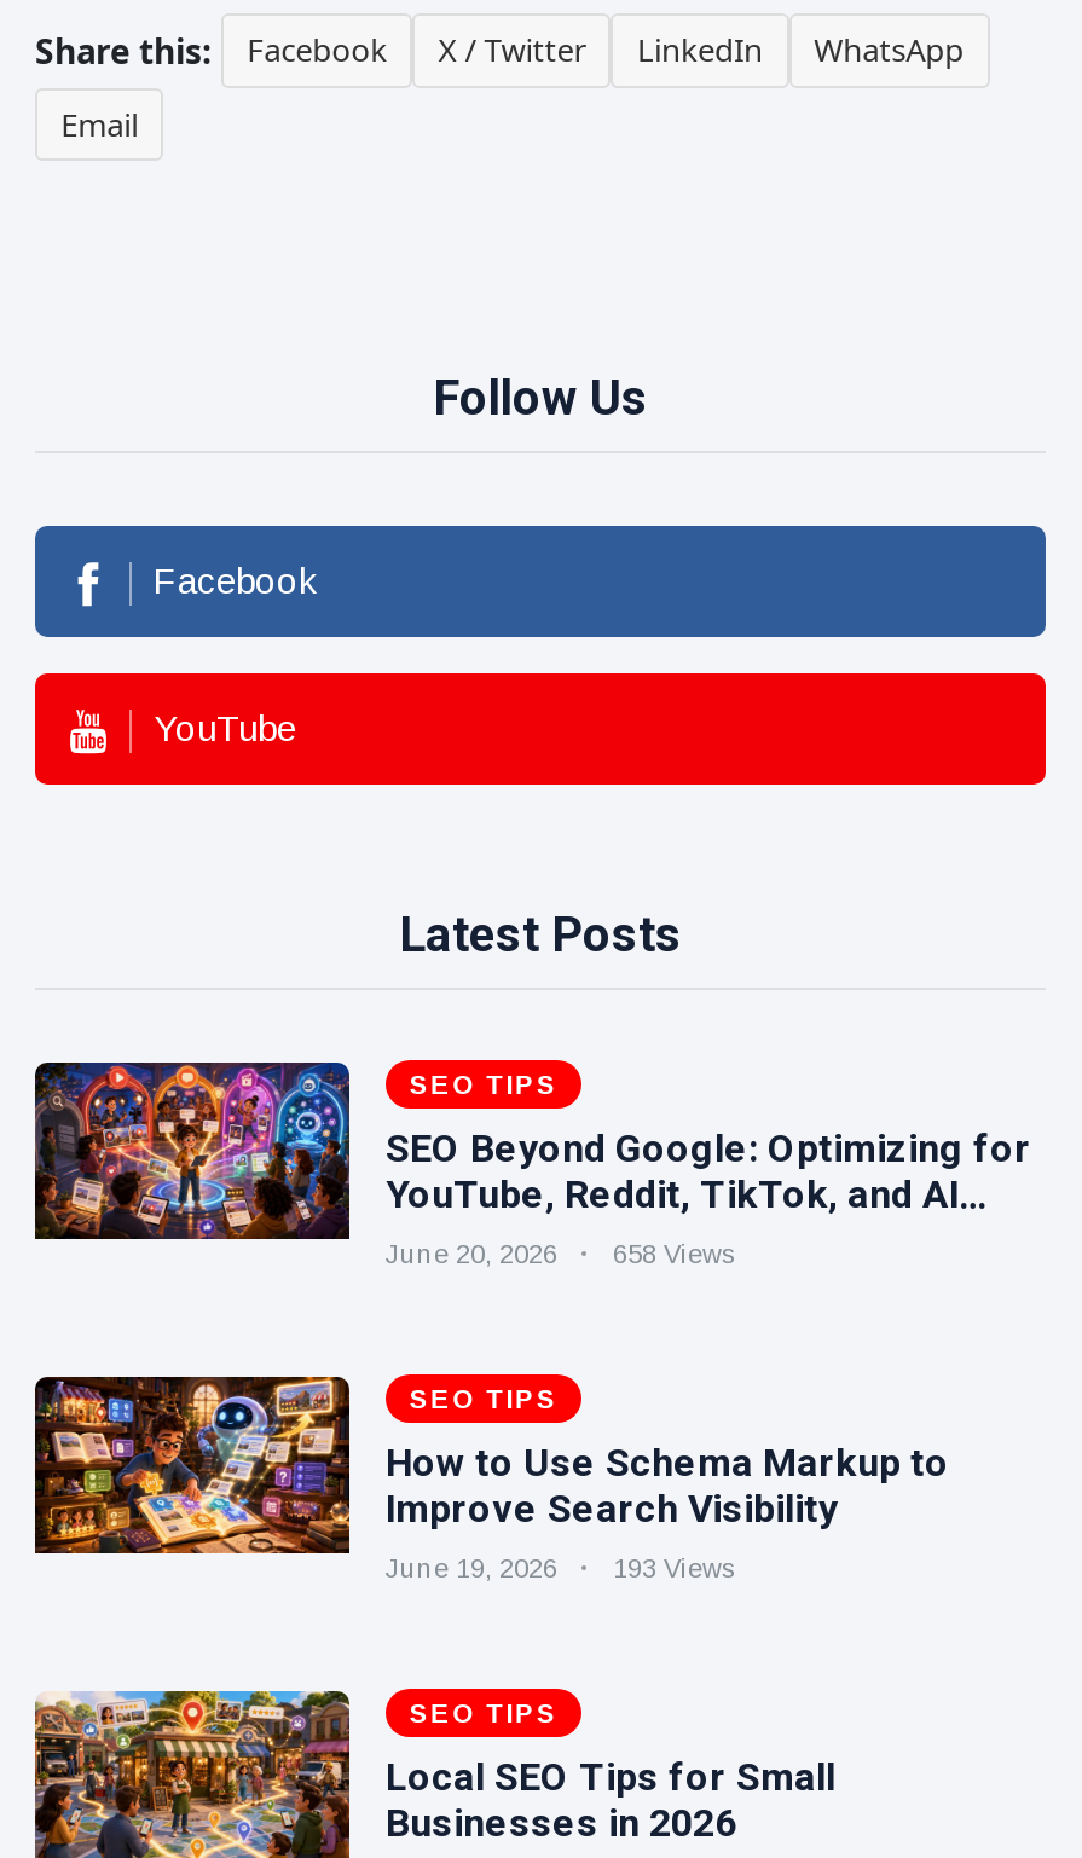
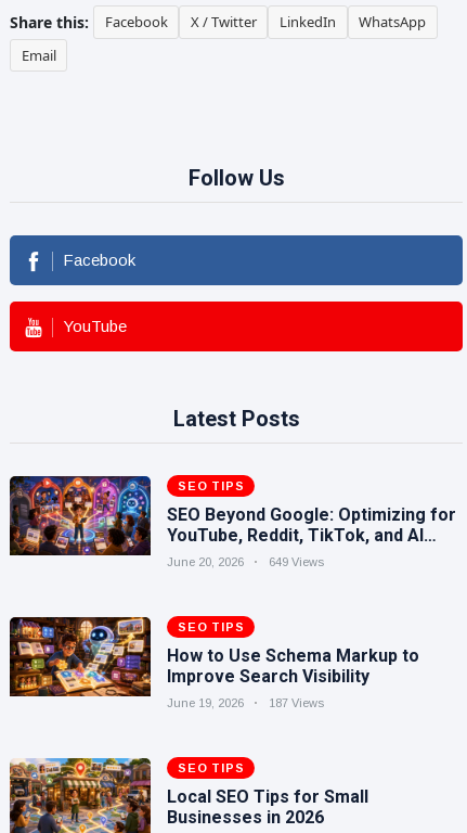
[613,1240,736,1269] 658 Views -> [269,556,324,569] 649 Views
[386,1554,736,1583] June 19, 2026 193 Views -> [167,697,324,710] June 19, 2026 187 Views

